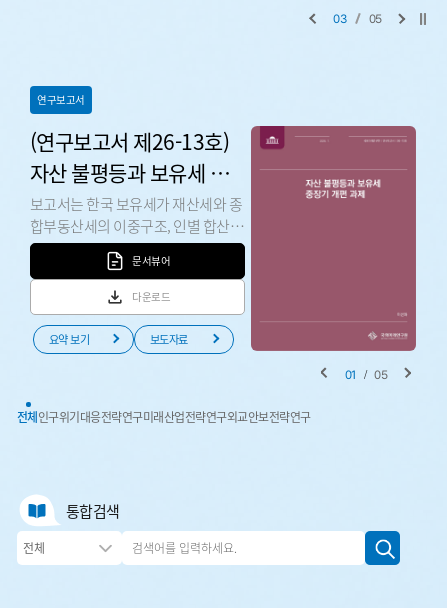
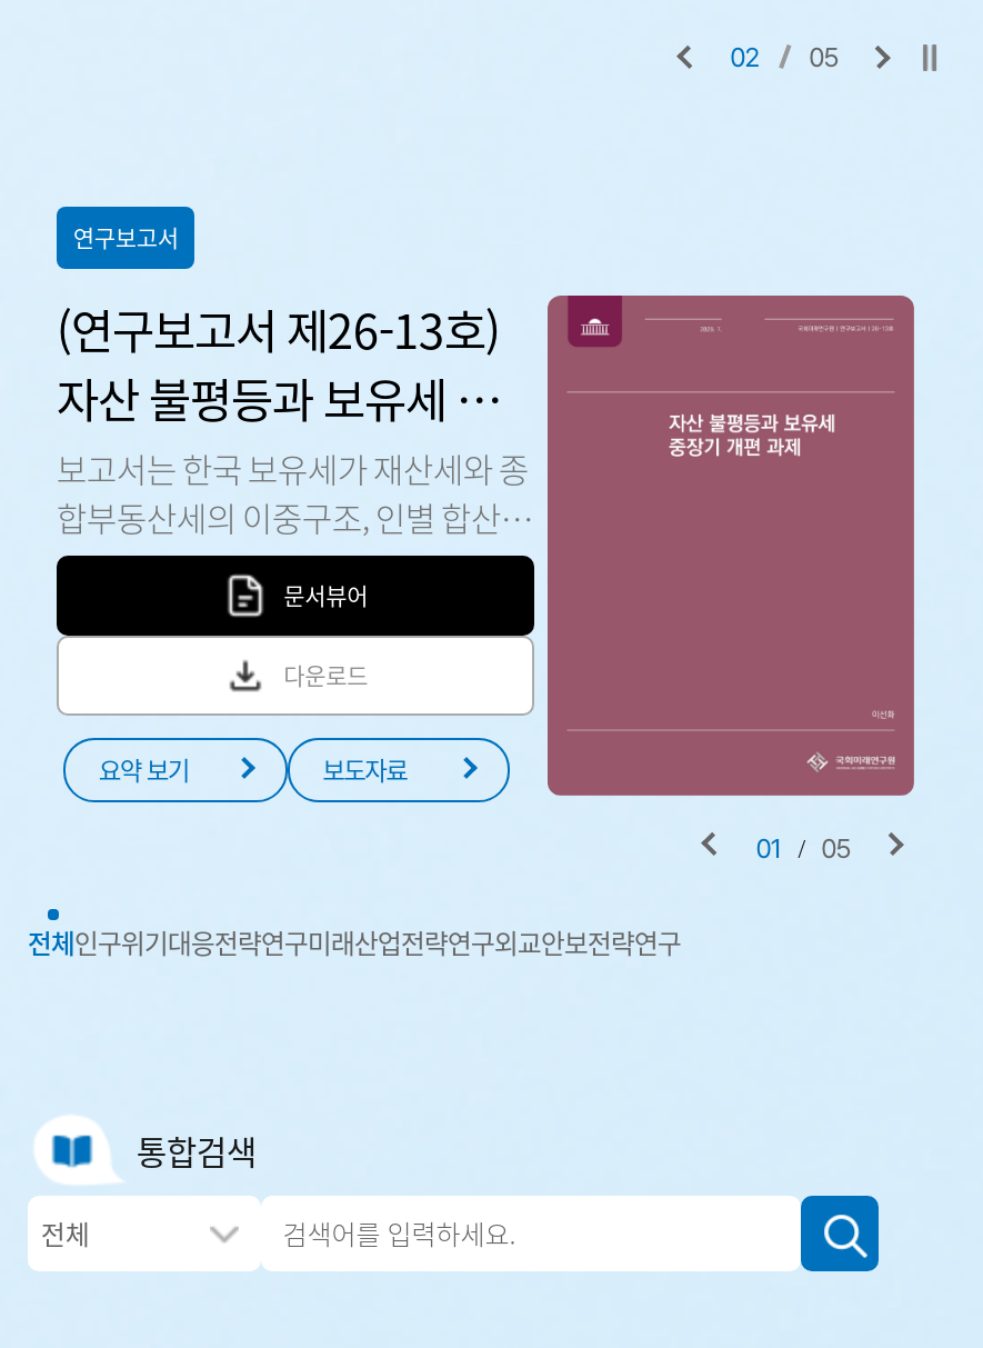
[333,12,382,26] 03 05 -> [730,41,838,72] 02 05

